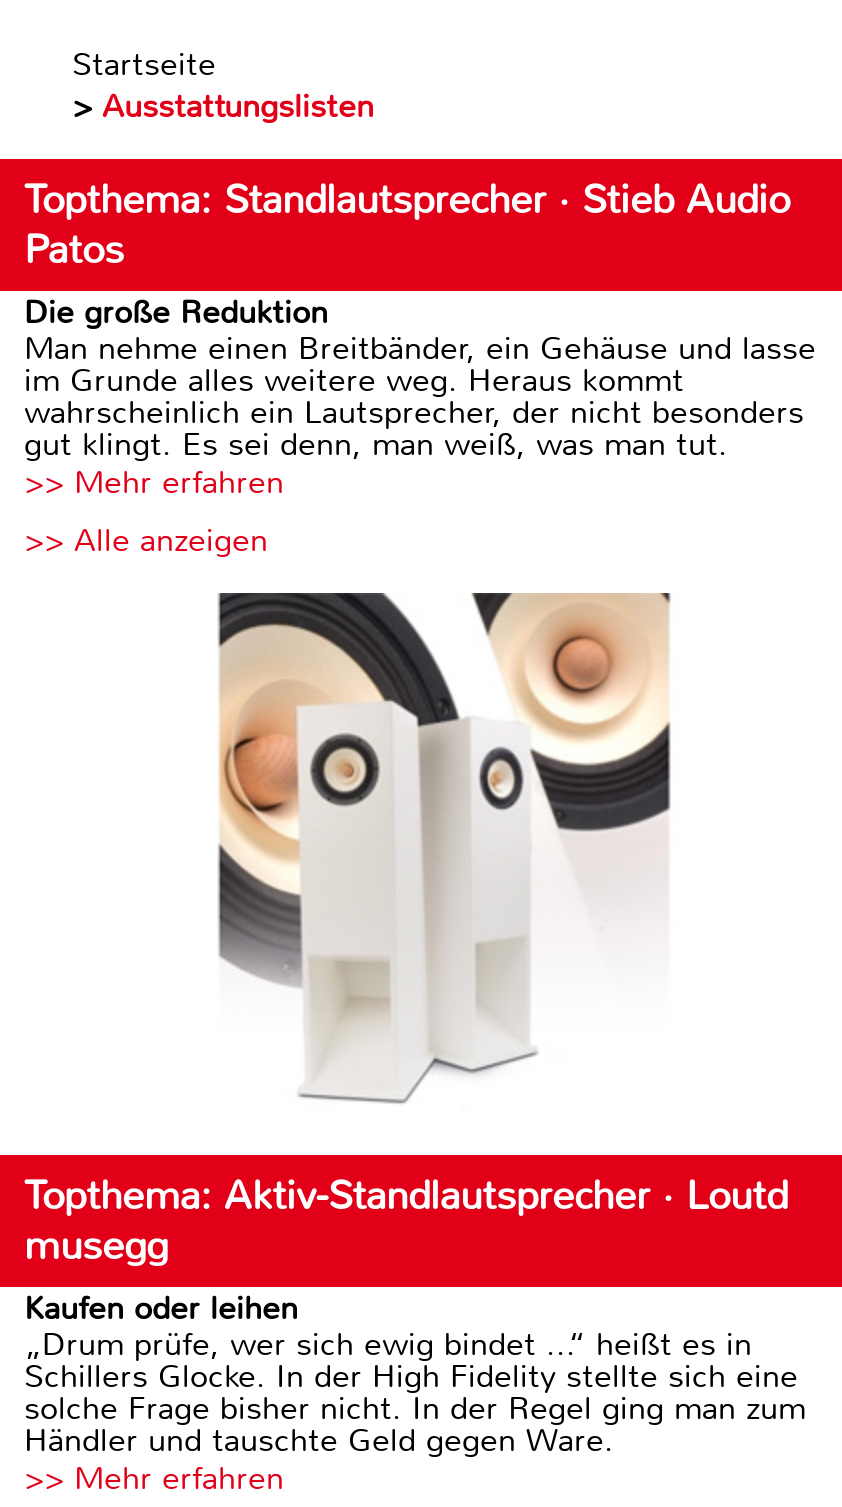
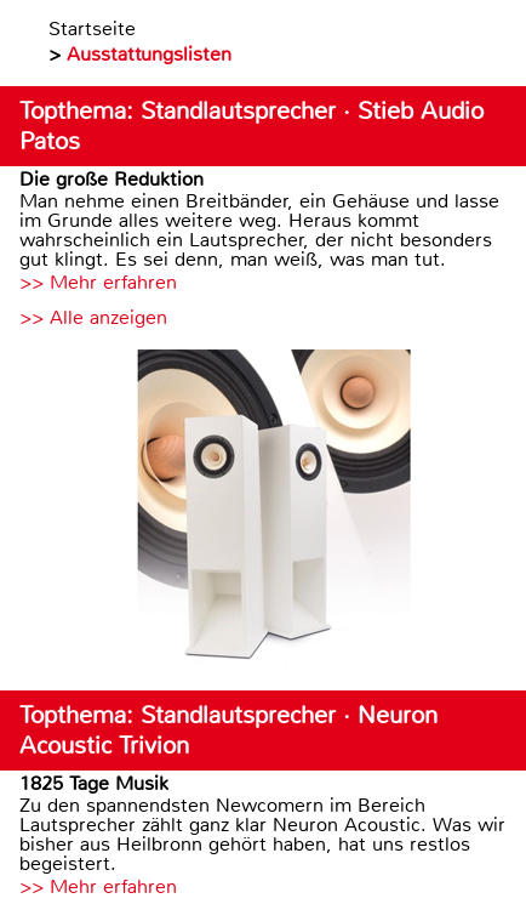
[24,1171,806,1461] Topthema: Aktiv-Standlautsprecher · Loutd | musegg | Kaufen oder leihen | „Drum prüfe, wer sich ewig bindet ...“ heißt es in | Schillers Glocke. In der High Fidelity stellte sich eine | solche Frage bisher nicht. In der Regel ging man zum | Händler und tauschte Geld gegen Ware. -> [19,700,505,876] Topthema: Standlautsprecher · Neuron | Acoustic Trivion | 1825 Tage Musik | Zu den spannendsten Newcomern im Bereich | Lautsprecher zählt ganz klar Neuron Acoustic. Was wir | bisher aus Heilbronn gehört haben, hat uns restlos | begeistert.

